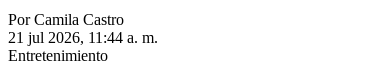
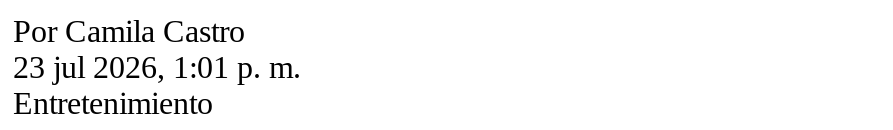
[8,29,158,46] 21 jul 2026, 11:44 a. m. -> [13,49,301,83] 23 jul 2026, 1:01 p. m.

